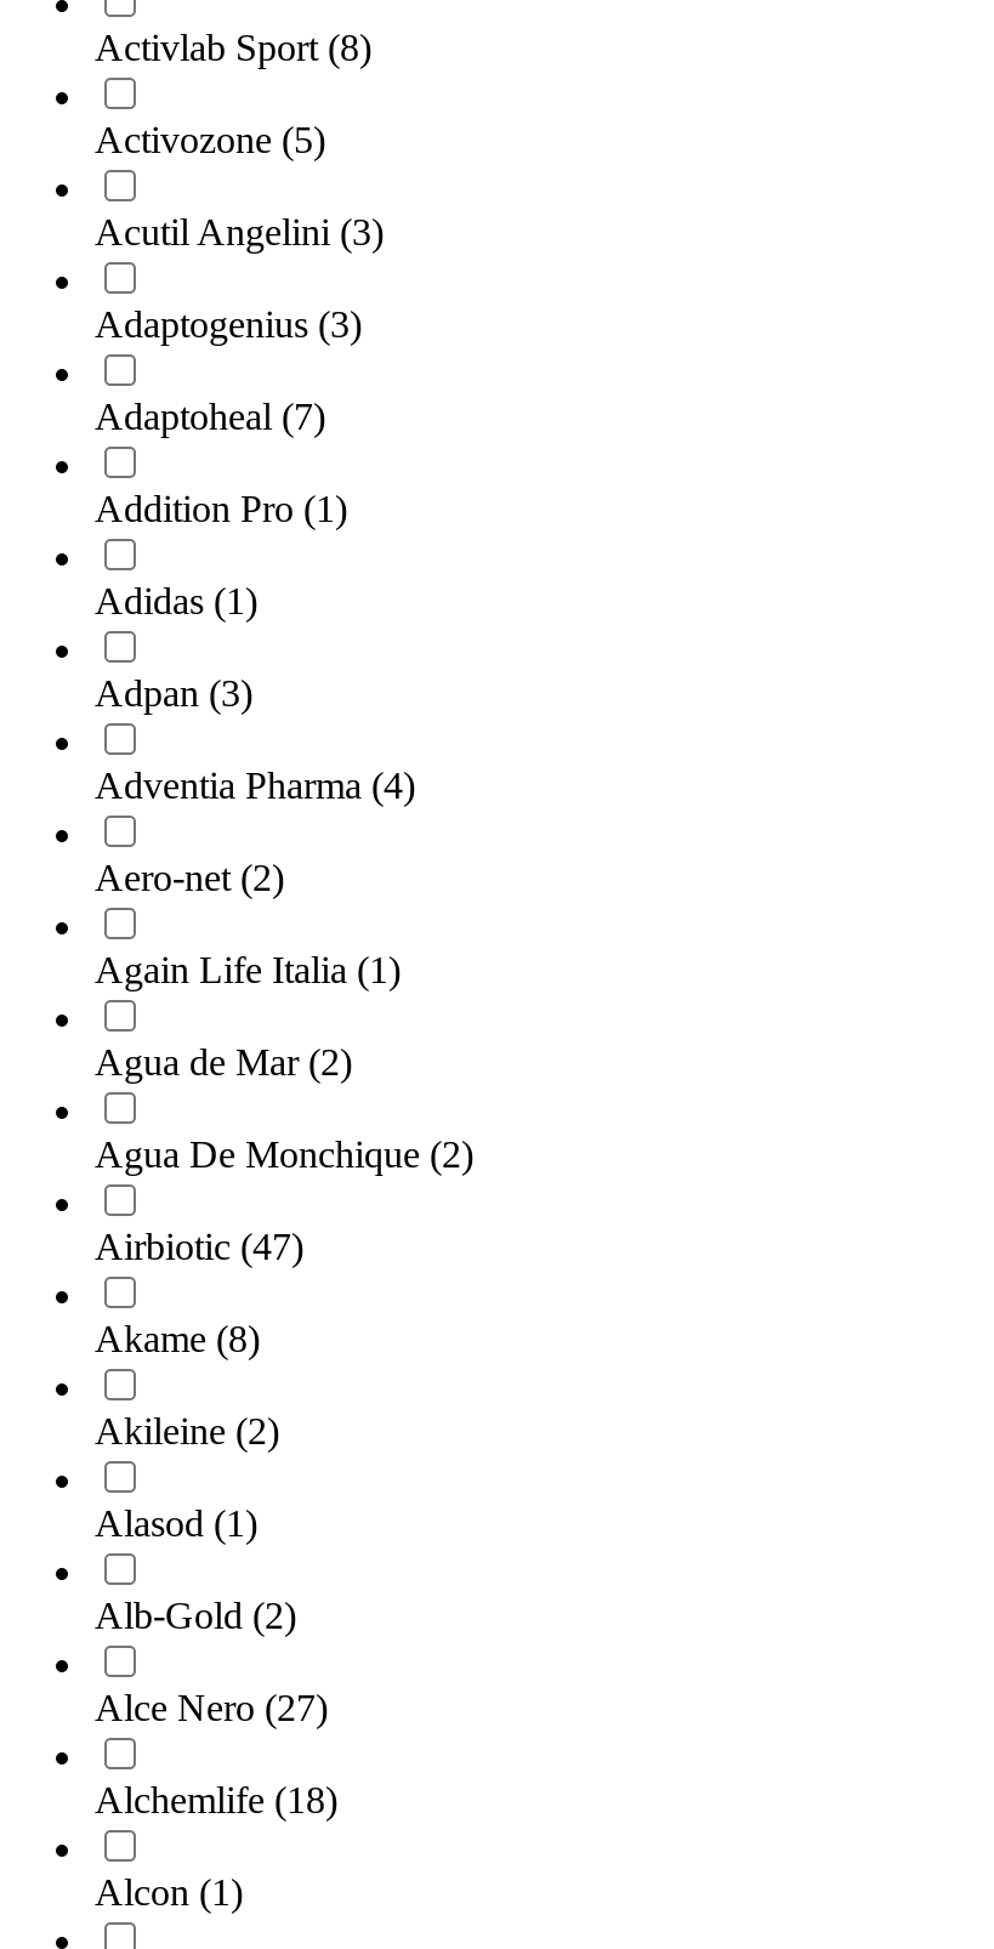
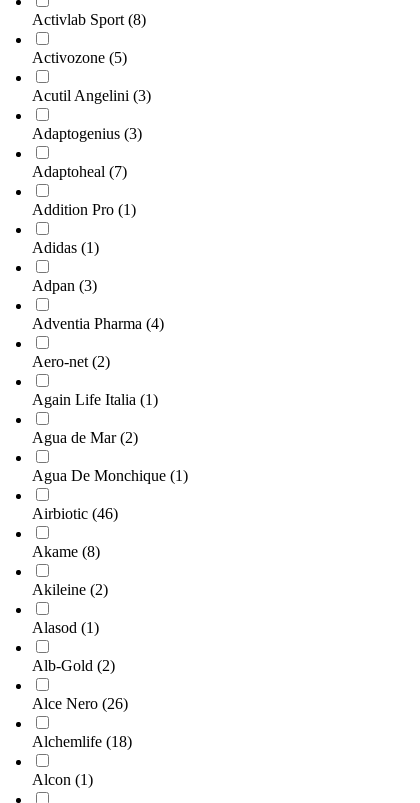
[95,1134,473,1175] Agua De Monchique (2) -> [32,467,188,484] Agua De Monchique (1)
[95,1226,303,1268] Airbiotic (47) -> [32,505,118,522] Airbiotic (46)
[95,1688,328,1729] Alce Nero (27) -> [32,695,128,712] Alce Nero (26)

